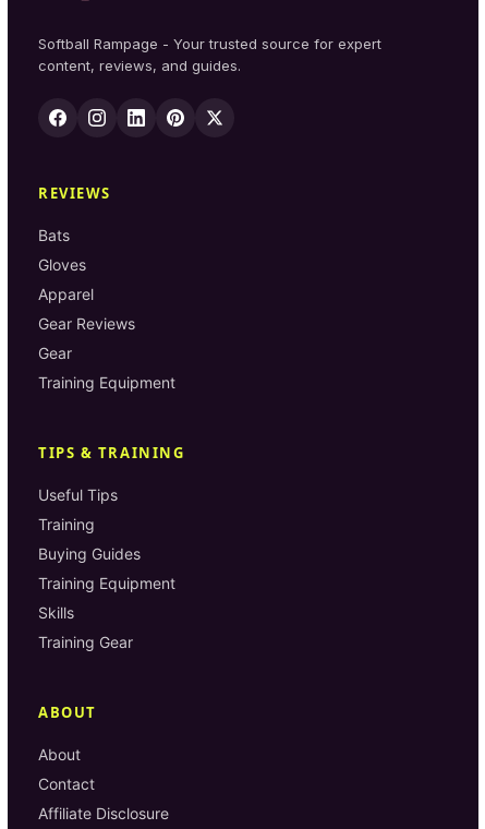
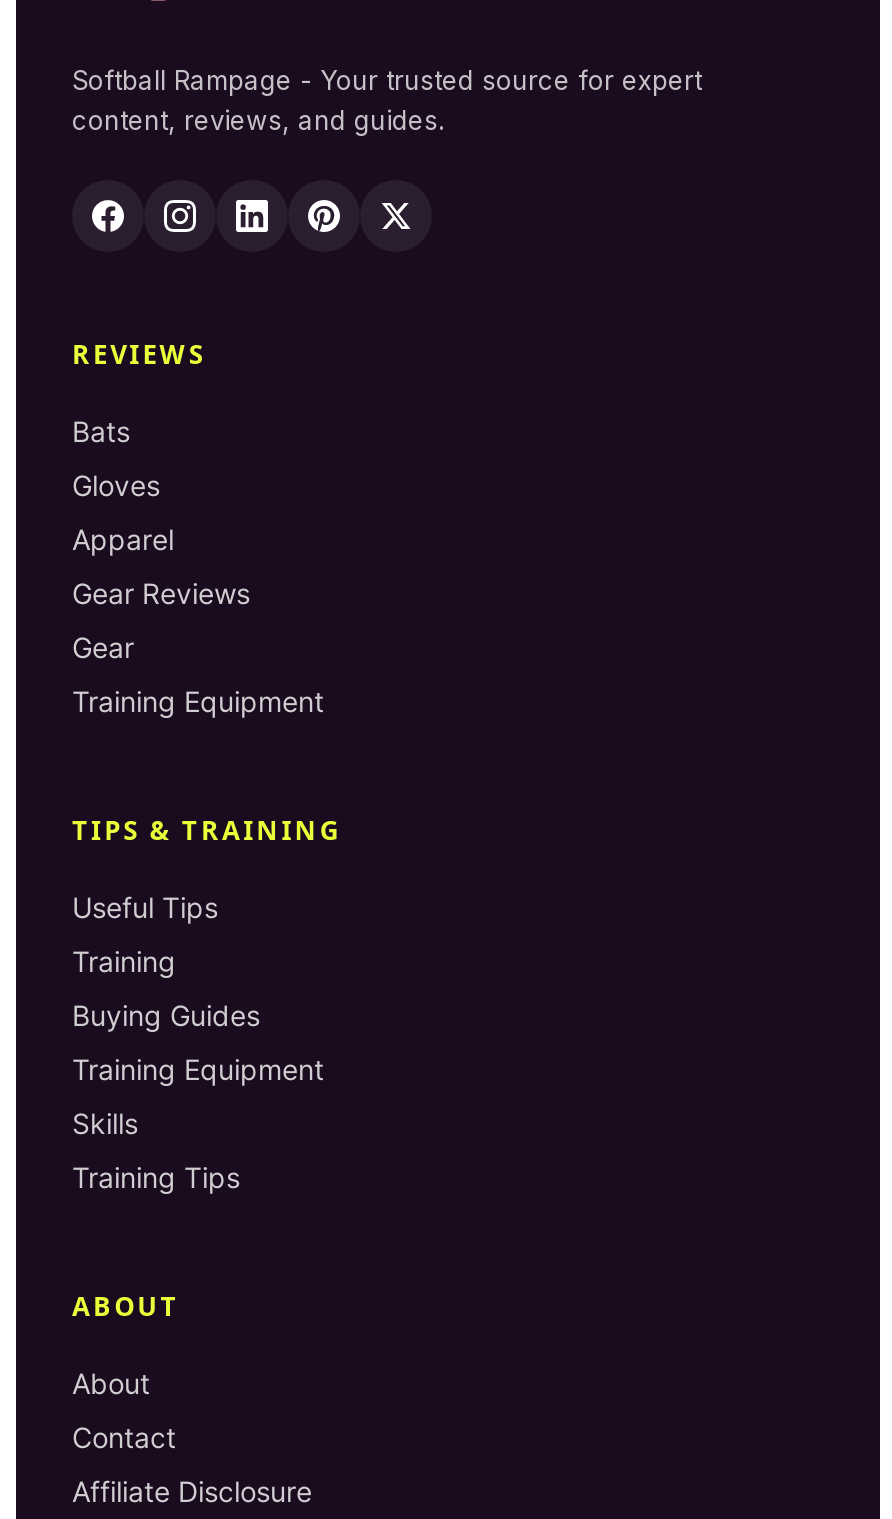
[38,633,133,651] Training Gear -> [72,1160,240,1194] Training Tips

